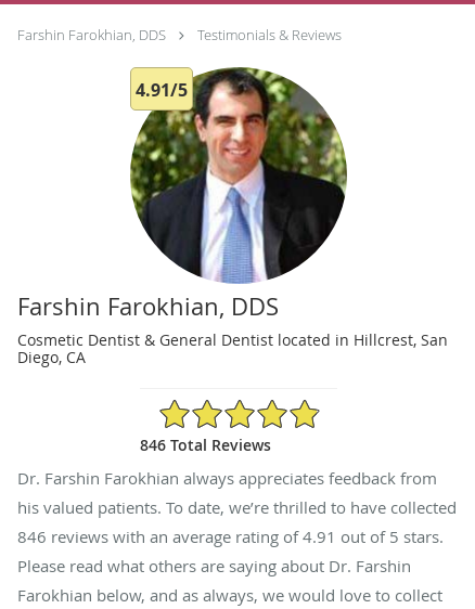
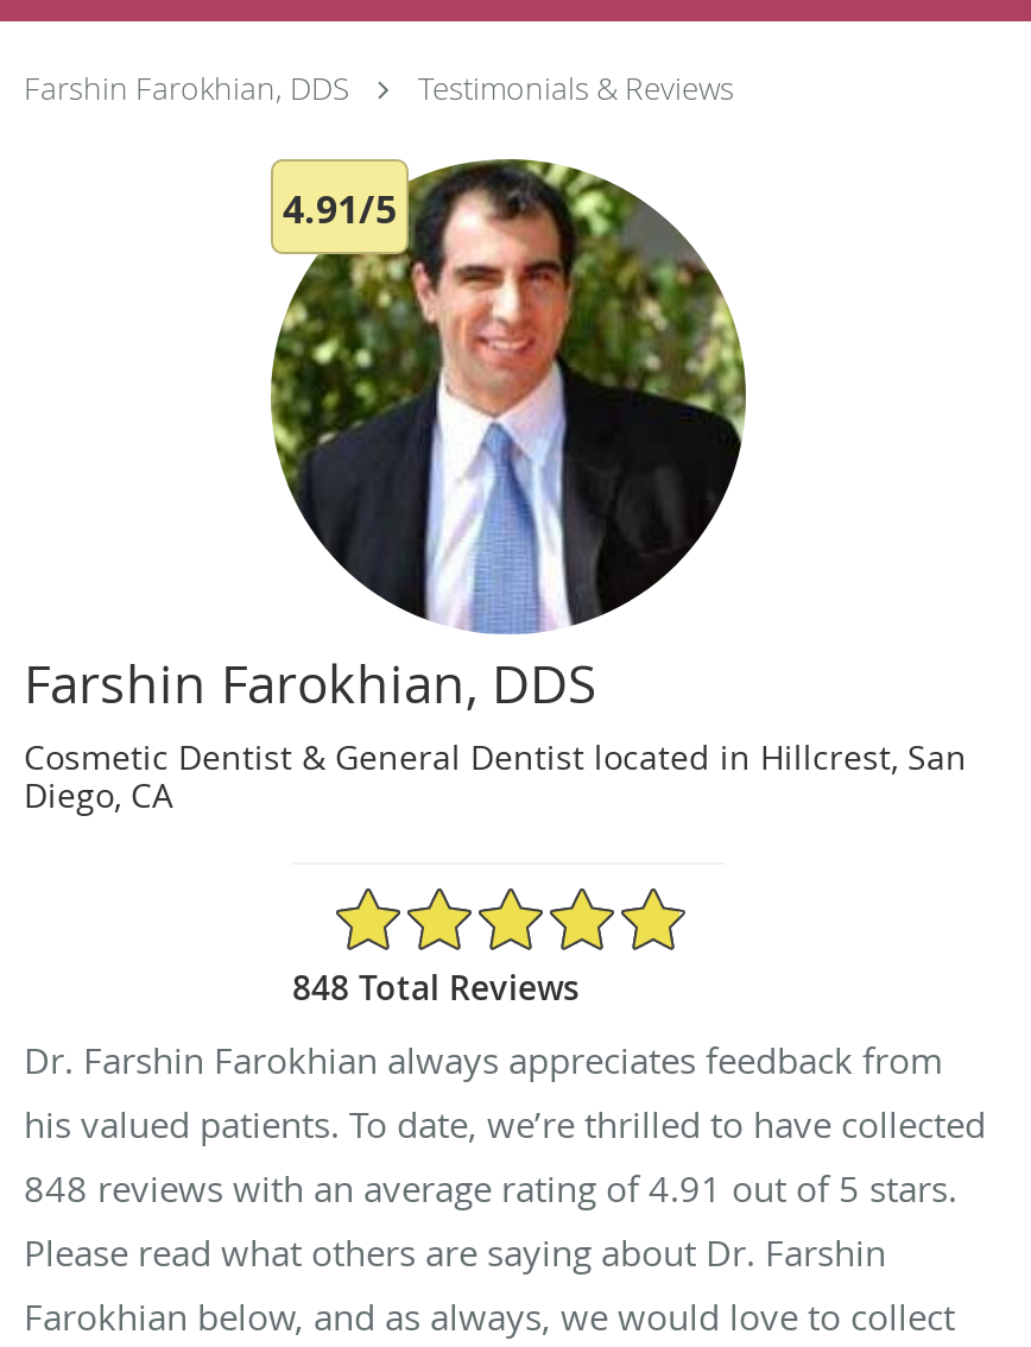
[140,434,271,455] 846 Total Reviews -> [292,963,580,1008] 848 Total Reviews
[17,525,444,547] 846 reviews with an average rating of 4.91 out of 5 stars. -> [24,1163,957,1210] 848 reviews with an average rating of 4.91 out of 5 stars.

